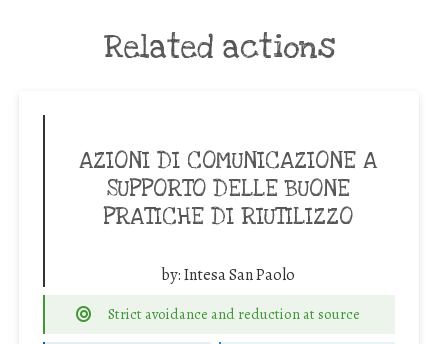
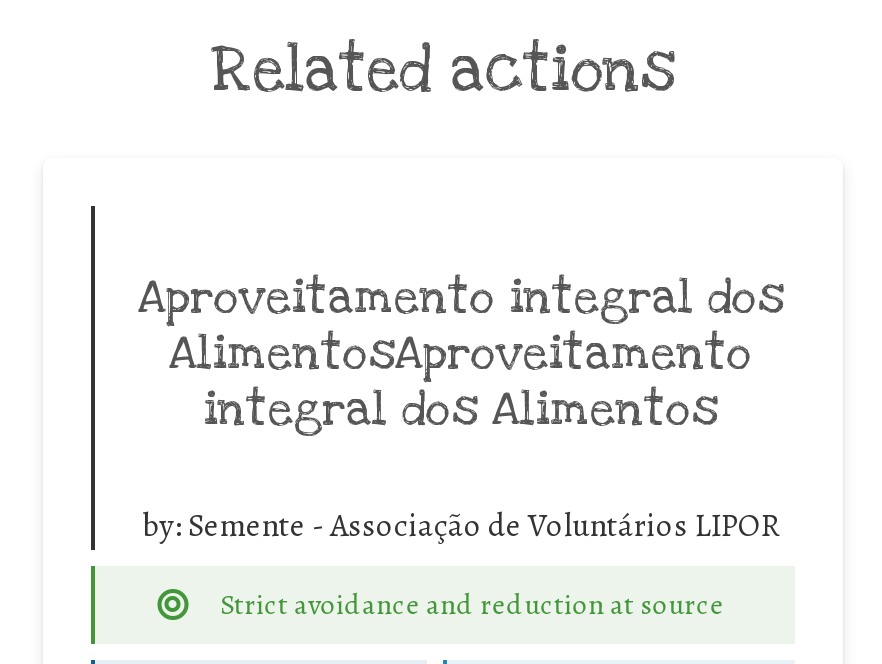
[79,146,377,232] AZIONI DI COMUNICAZIONE A | SUPPORTO DELLE BUONE | PRATICHE DI RIUTILIZZO -> [138,268,784,440] Aproveitamento integral dos | AlimentosAproveitamento | integral dos Alimentos
[161,264,295,286] by: Intesa San Paolo -> [142,504,780,548] by: Semente - Associação de Voluntários LIPOR

